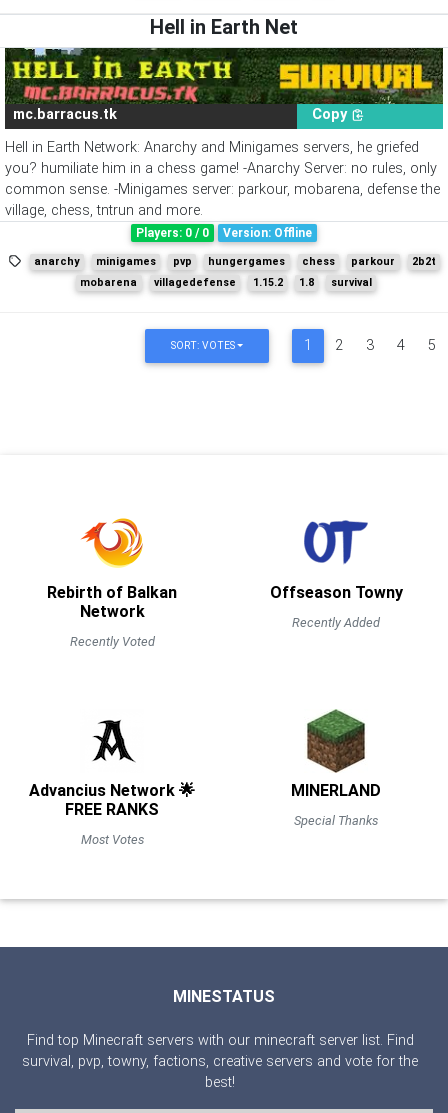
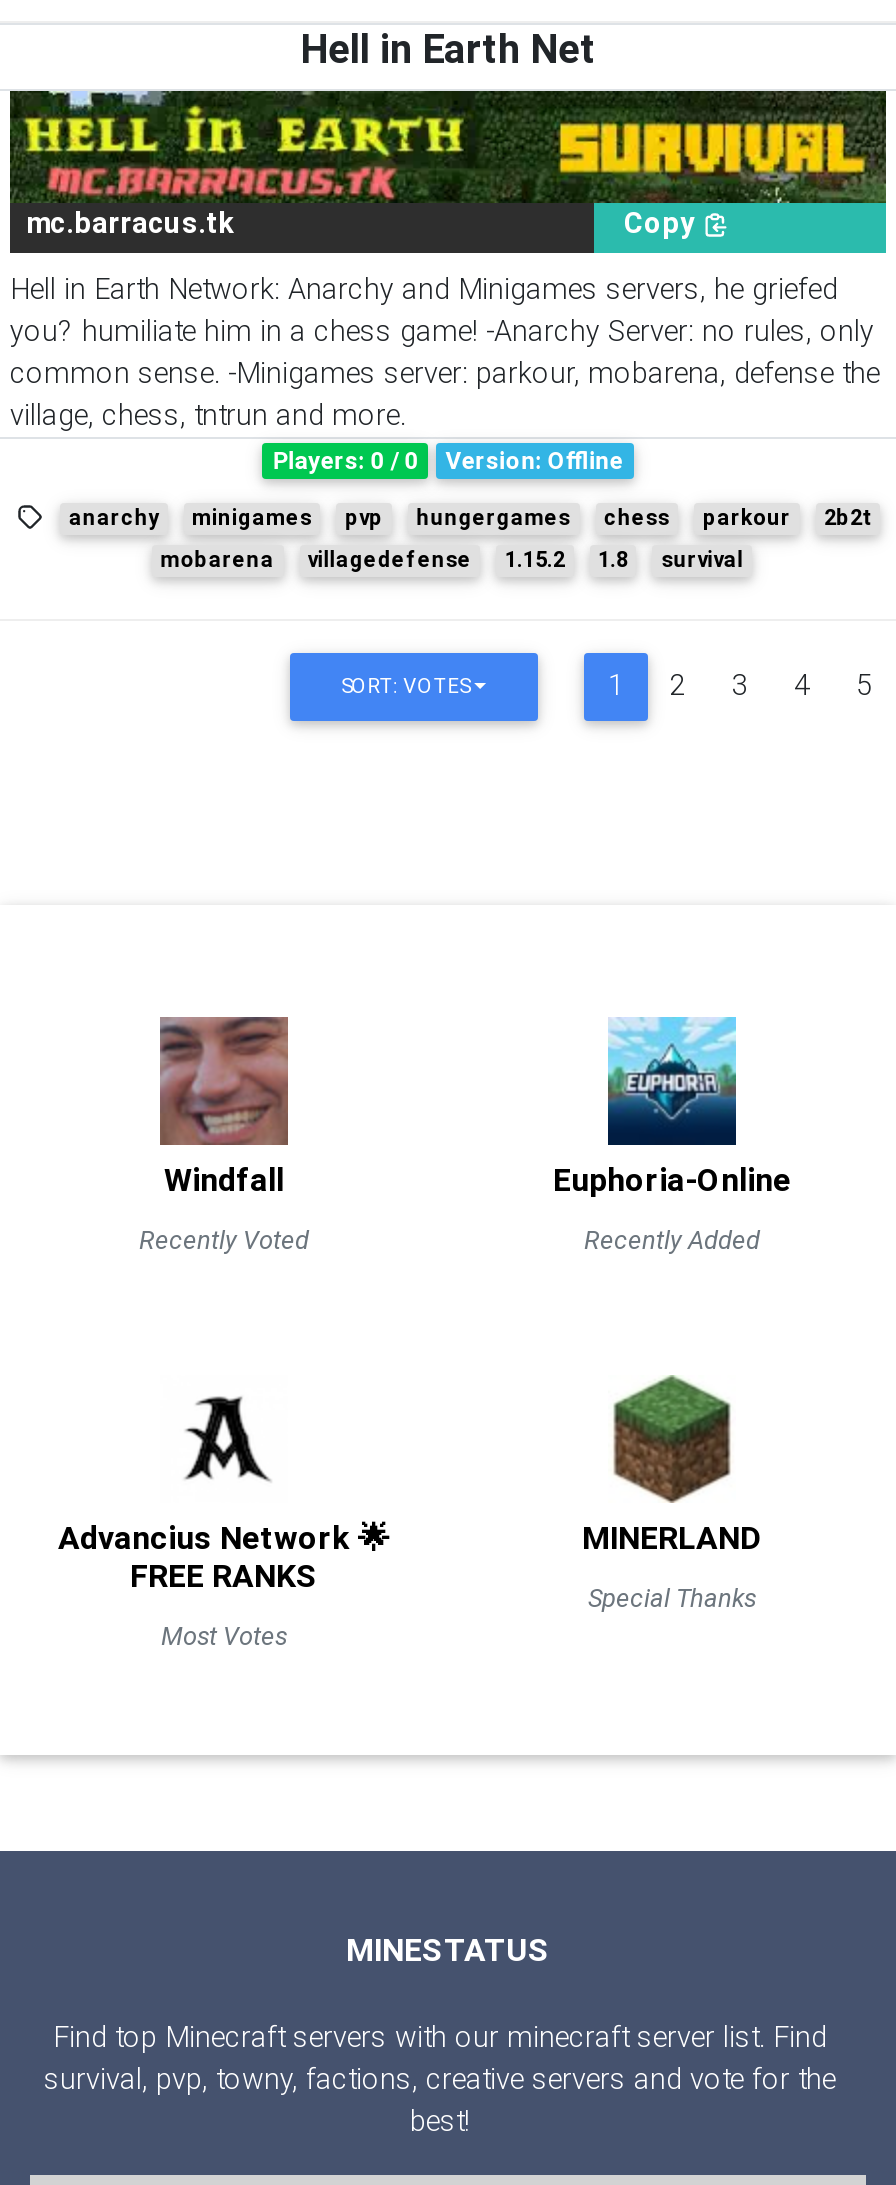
[47,511,177,621] [image] | Rebirth of Balkan | Network -> [158,1015,290,1199] [image] | Windfall
[269,511,402,602] [image] | Offseason Towny -> [553,1015,791,1199] [image] | Euphoria-Online

